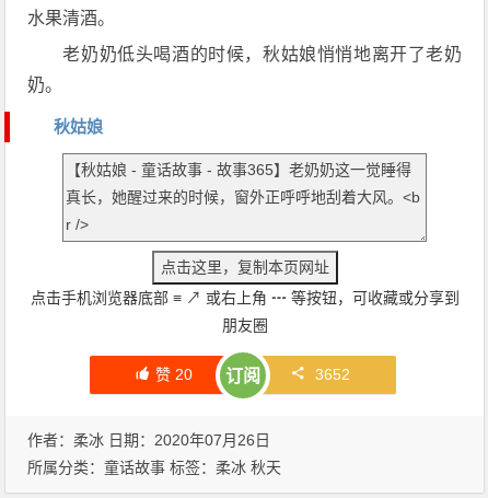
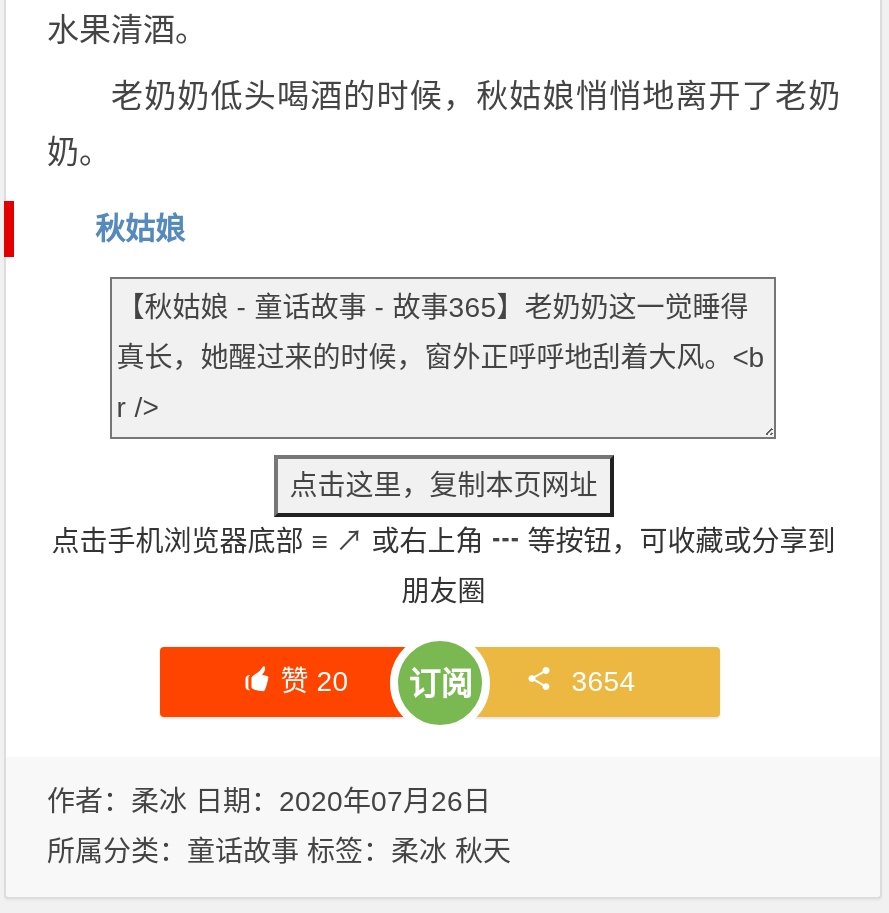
[315,366,350,383] 3652 -> [572,665,636,697] 3654

